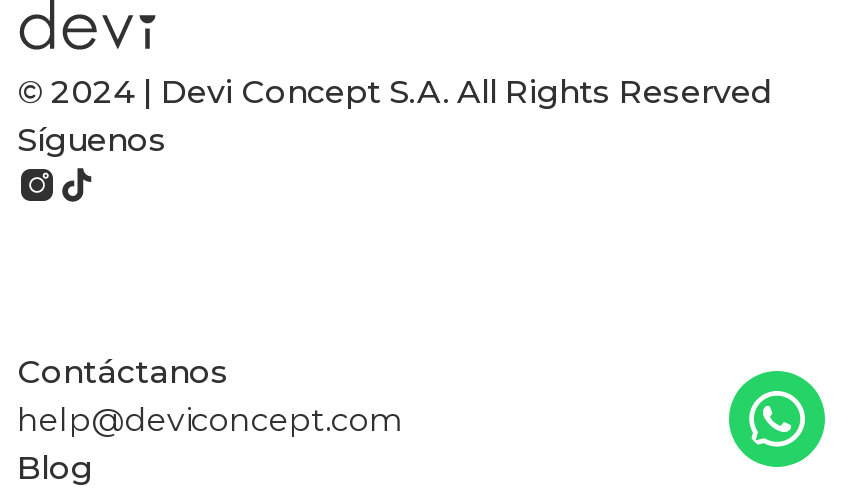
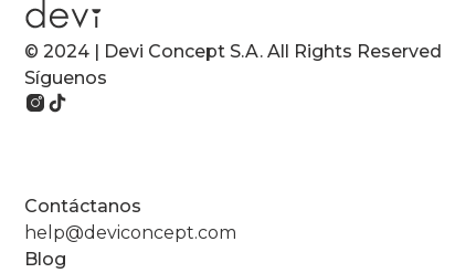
[727,369,827,469] [image] -> none

